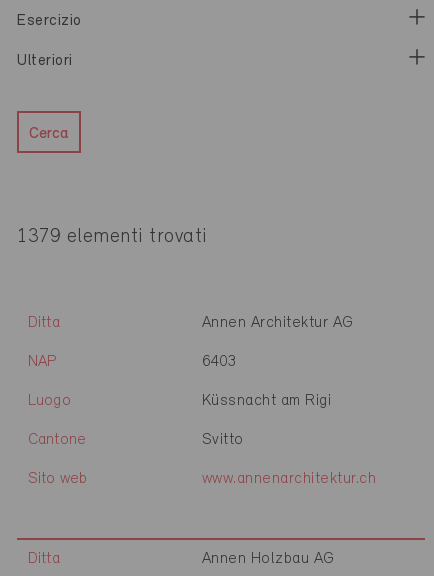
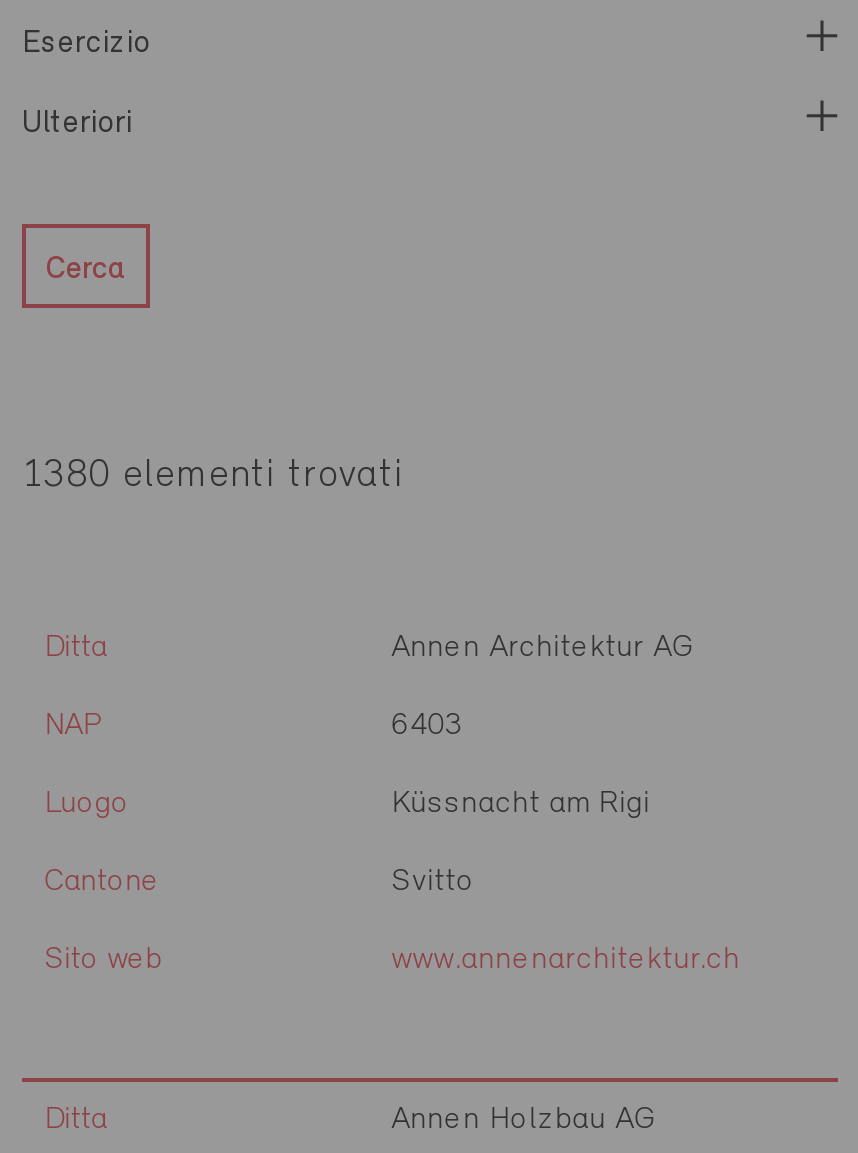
[17,227,207,247] 1379 elementi trovati -> [22,456,405,496] 1380 elementi trovati

